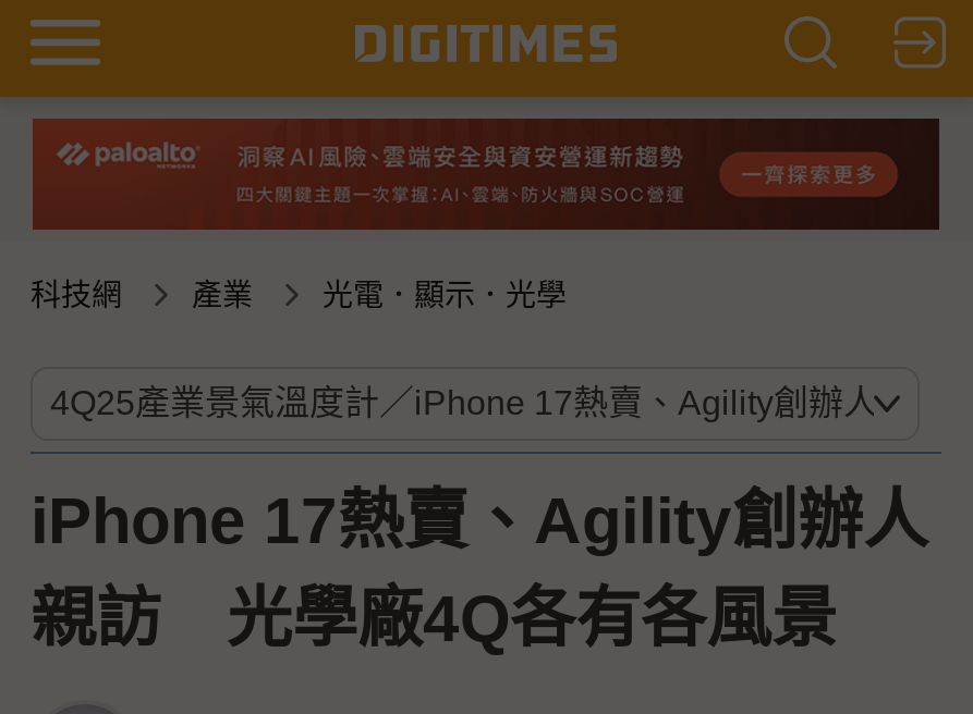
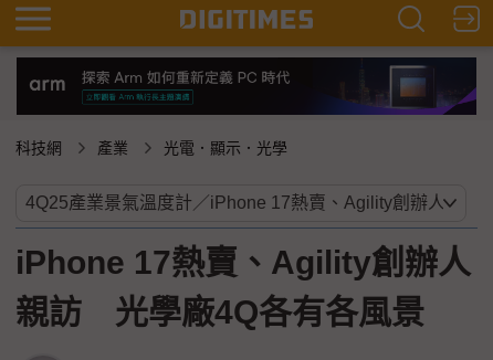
[31,116,941,232] [image] -> [15,56,478,116] [image]

